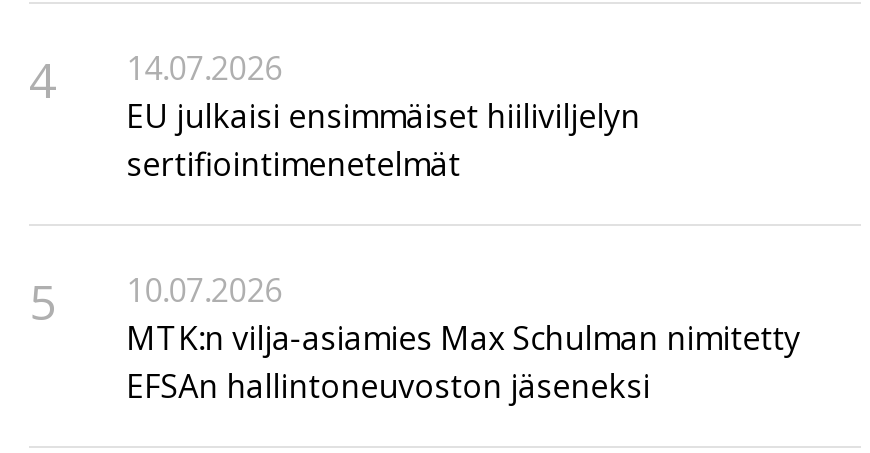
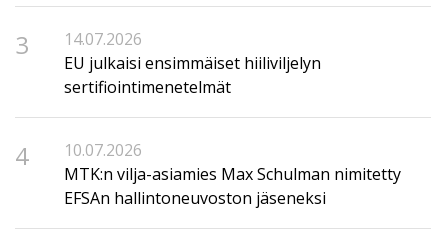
[29,47,282,113] 4 14.07.2026 -> [15,28,142,61] 3 14.07.2026
[29,269,282,335] 5 10.07.2026 -> [15,139,142,172] 4 10.07.2026

